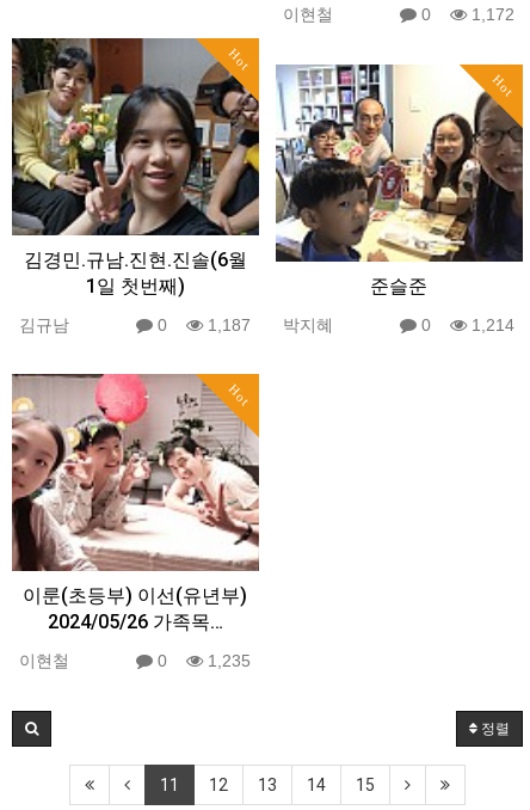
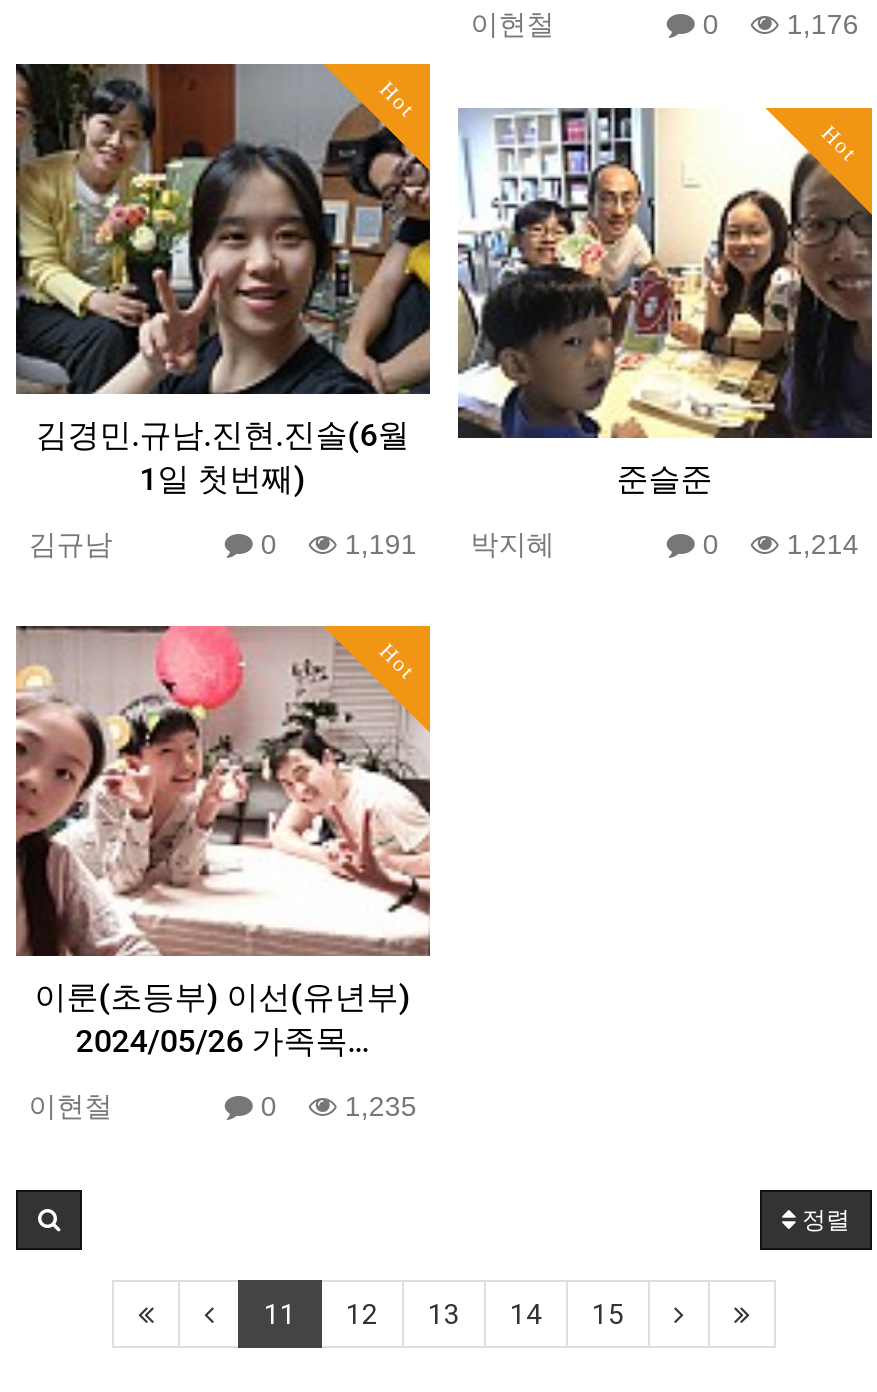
[417,5,515,24] 0 1,172 -> [695,8,859,40] 0 1,176
[153,316,333,335] 0 1,187 박지혜 -> [253,528,554,560] 0 1,191 박지혜

